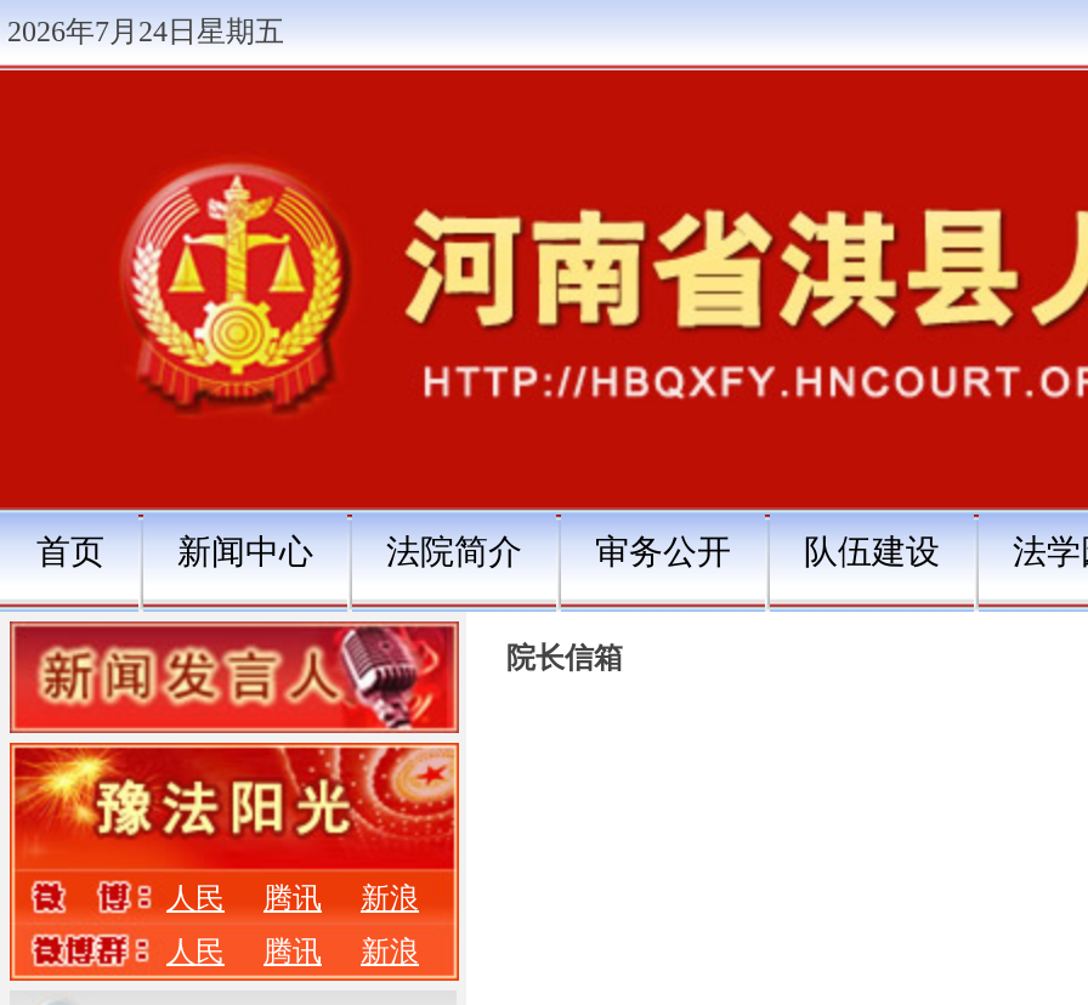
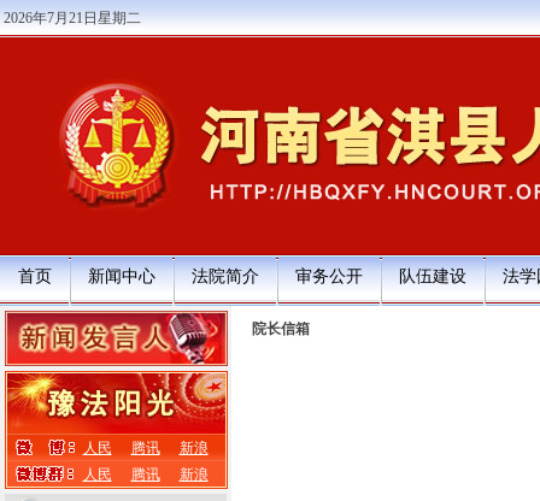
[7,15,284,49] 2026年7月24日星期五 -> [4,10,141,26] 2026年7月21日星期二

